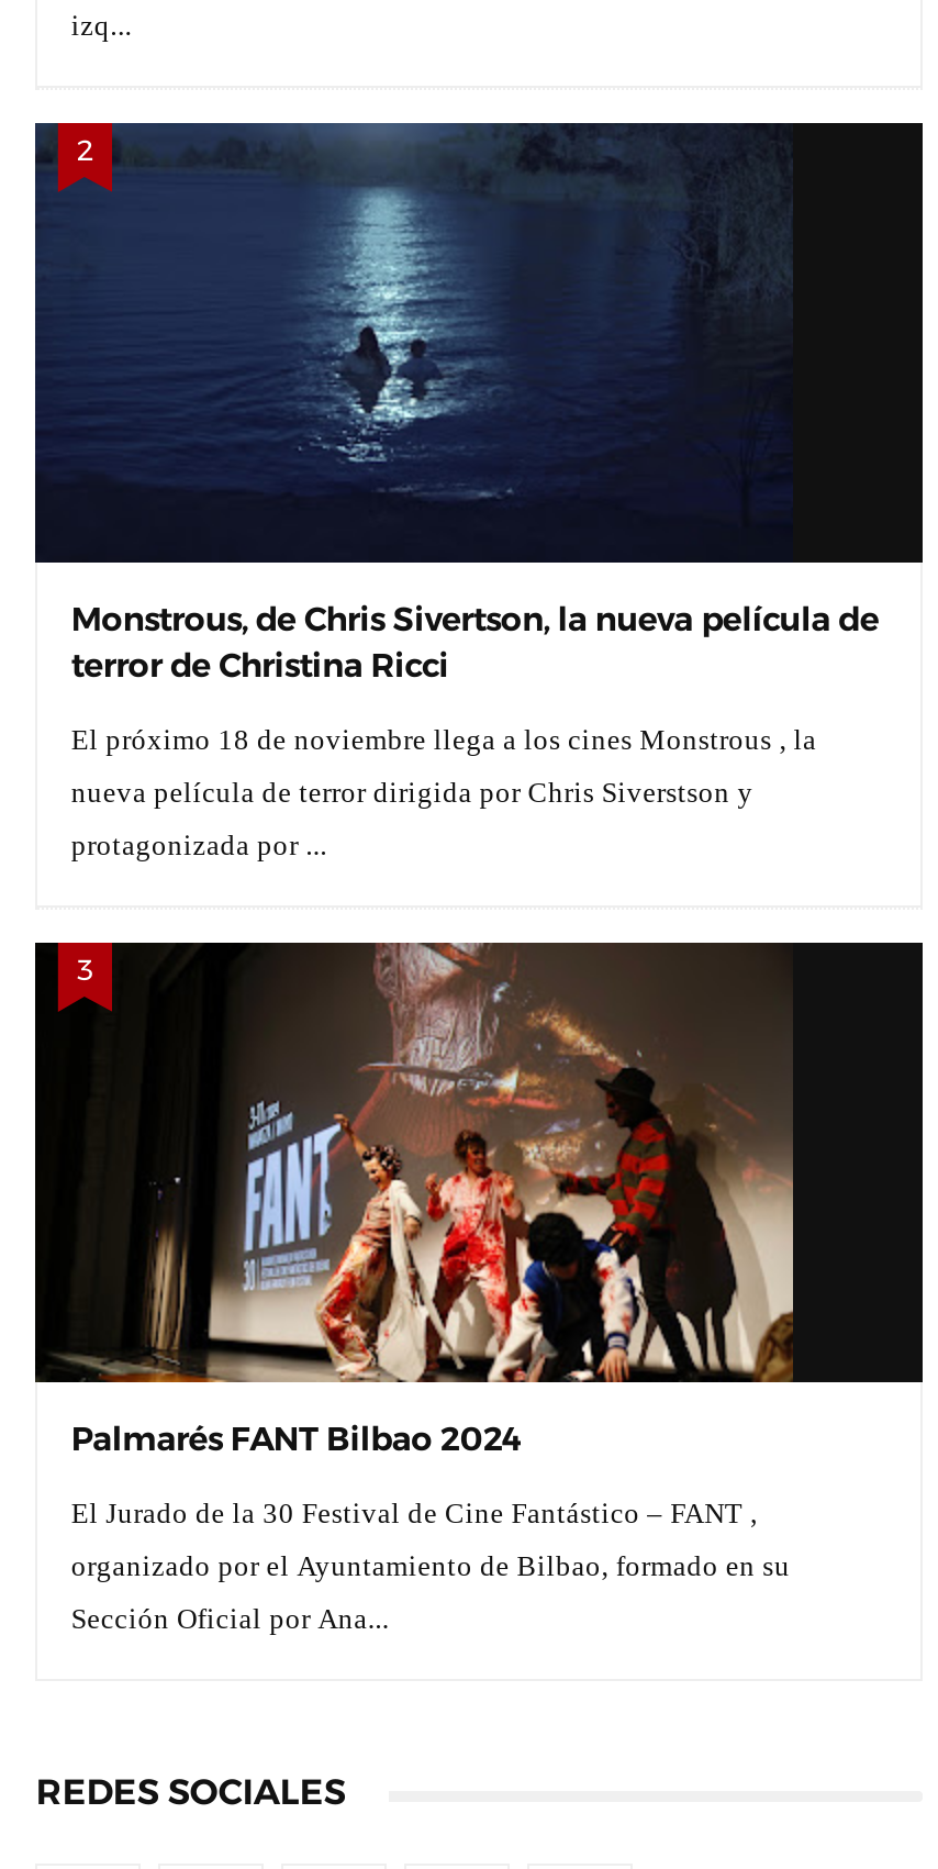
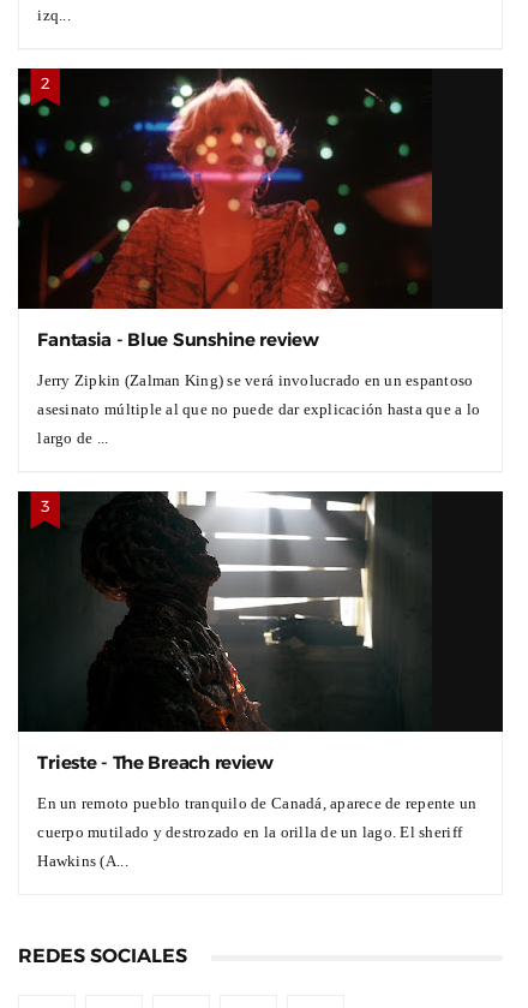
[35,121,879,680] [image] | Monstrous, de Chris Sivertson, la nueva película de | terror de Christina Ricci -> [18,67,433,348] [image] | Fantasia - Blue Sunshine review
[71,724,817,753] El próximo 18 de noviembre llega a los cines Monstrous , la -> [38,372,473,387] Jerry Zipkin (Zalman King) se verá involucrado en un espantoso
[71,777,753,805] nueva película de terror dirigida por Chris Siverstson y -> [38,401,480,416] asesinato múltiple al que no puede dar explicación hasta que a lo
[71,830,327,858] protagonizada por ... -> [38,430,109,445] largo de ...
[71,941,795,1454] [image] | Palmarés FANT Bilbao 2024 -> [38,491,432,771] [image] | Trieste - The Breach review
[71,1498,757,1526] El Jurado de la 30 Festival de Cine Fantástico – FANT , -> [38,795,477,810] En un remoto pueblo tranquilo de Canadá, aparece de repente un
[71,1550,790,1579] organizado por el Ayuntamiento de Bilbao, formado en su -> [38,824,462,839] cuerpo mutilado y destrozado en la orilla de un lago. El sheriff
[71,1603,389,1632] Sección Oficial por Ana... -> [38,852,128,868] Hawkins (A...

